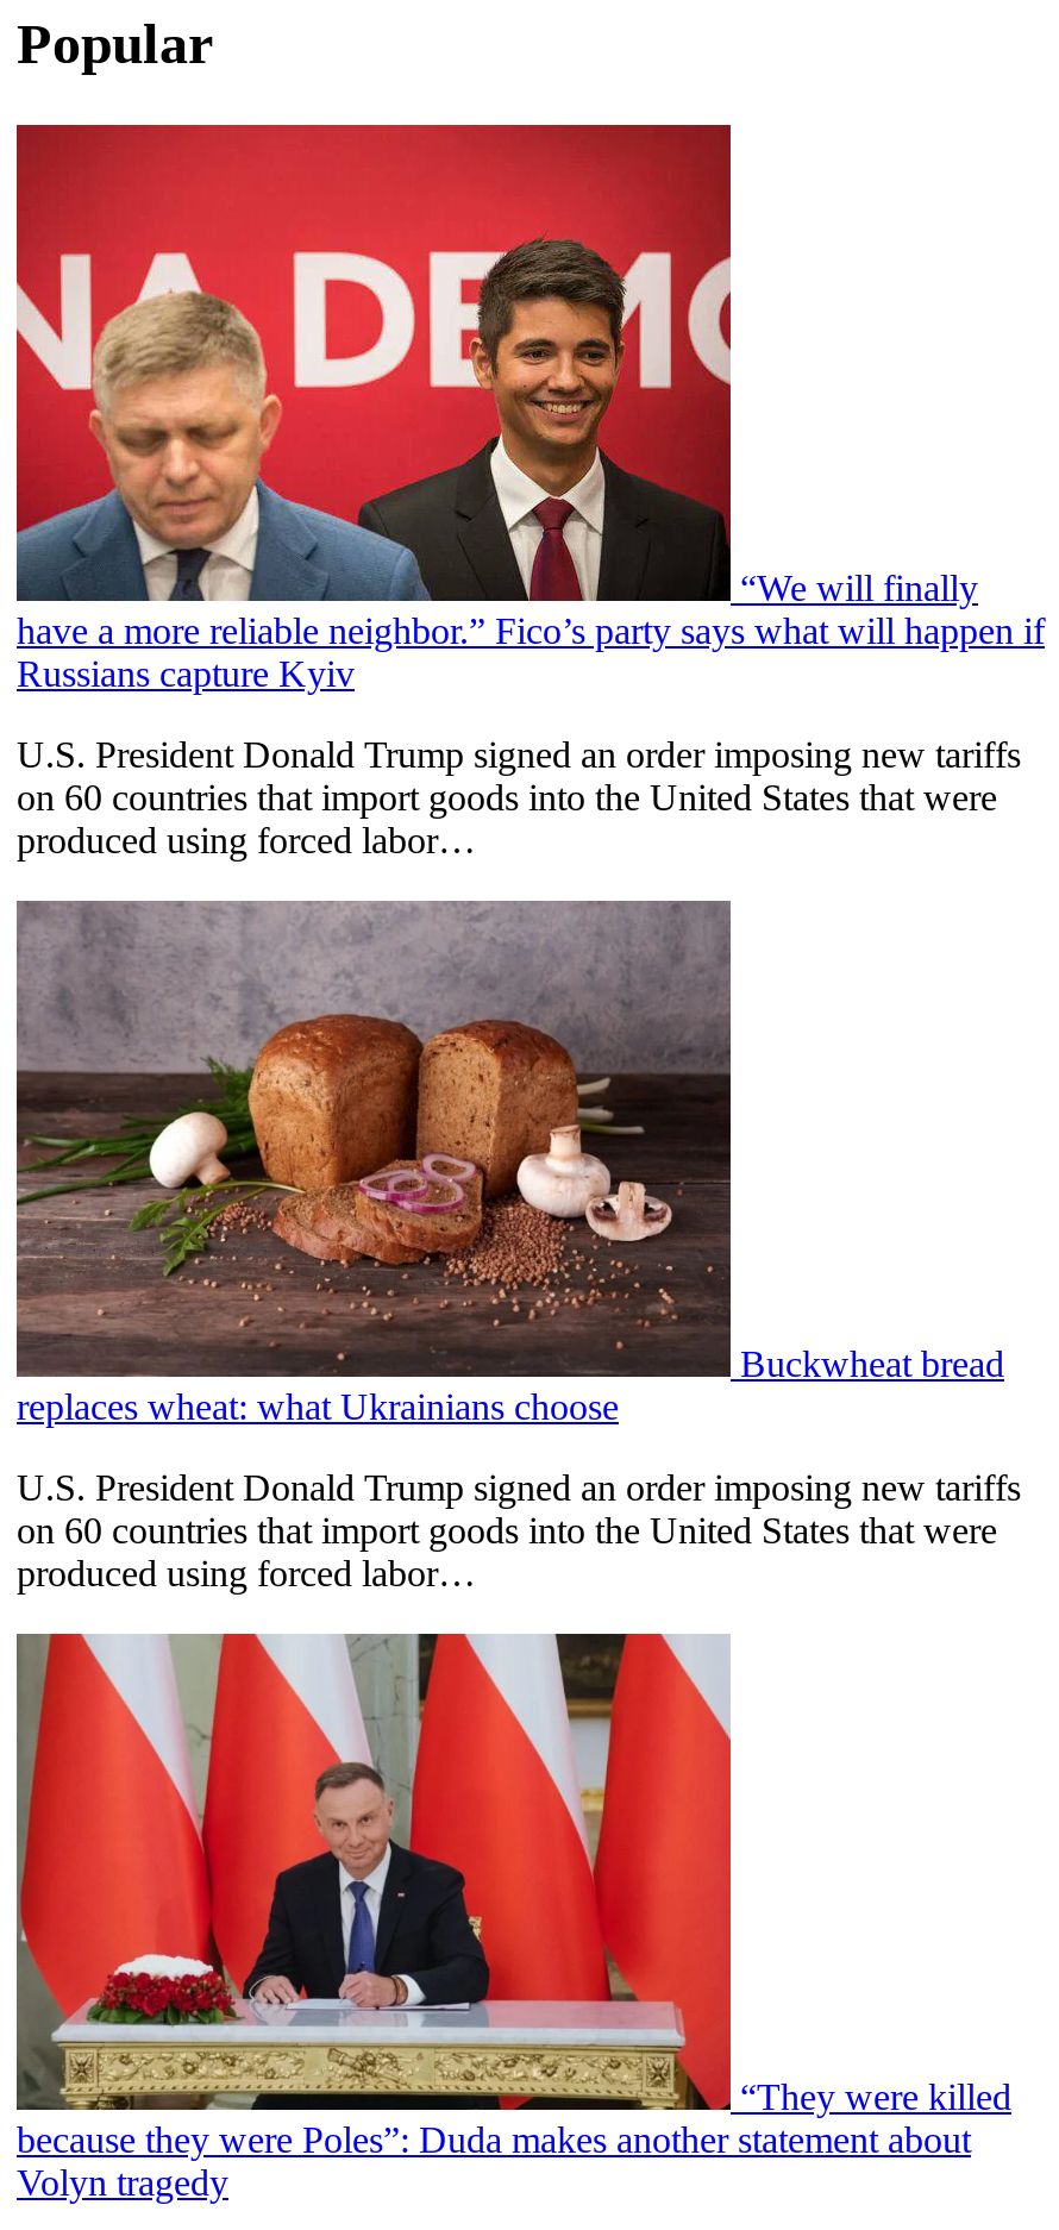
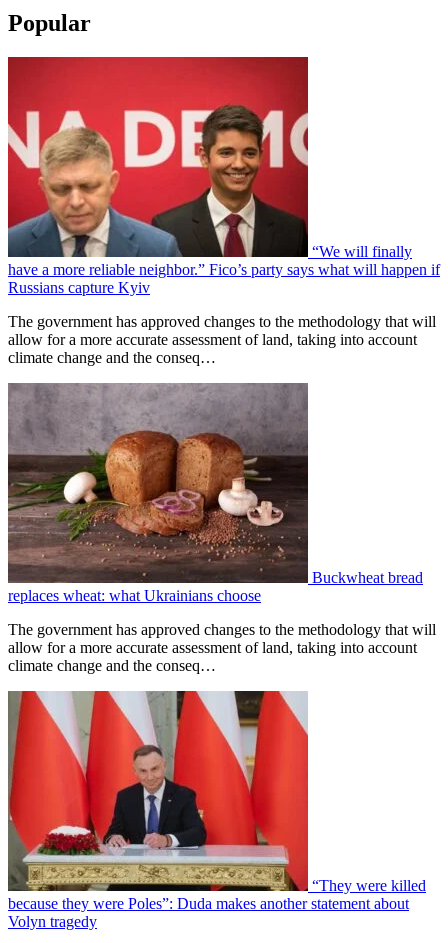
[17,735,1021,861] U.S. President Donald Trump signed an order imposing new tariffs | on 60 countries that import goods into the United States that were | produced using forced labor… -> [8,313,436,366] The government has approved changes to the methodology that will | allow for a more accurate assessment of land, taking into account | climate change and the conseq…
[17,1468,1021,1594] U.S. President Donald Trump signed an order imposing new tariffs | on 60 countries that import goods into the United States that were | produced using forced labor… -> [8,621,436,674] The government has approved changes to the methodology that will | allow for a more accurate assessment of land, taking into account | climate change and the conseq…

